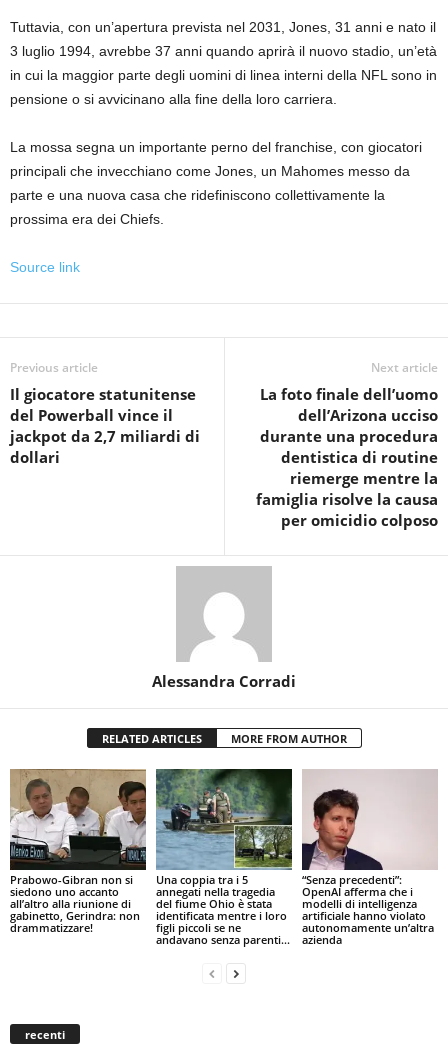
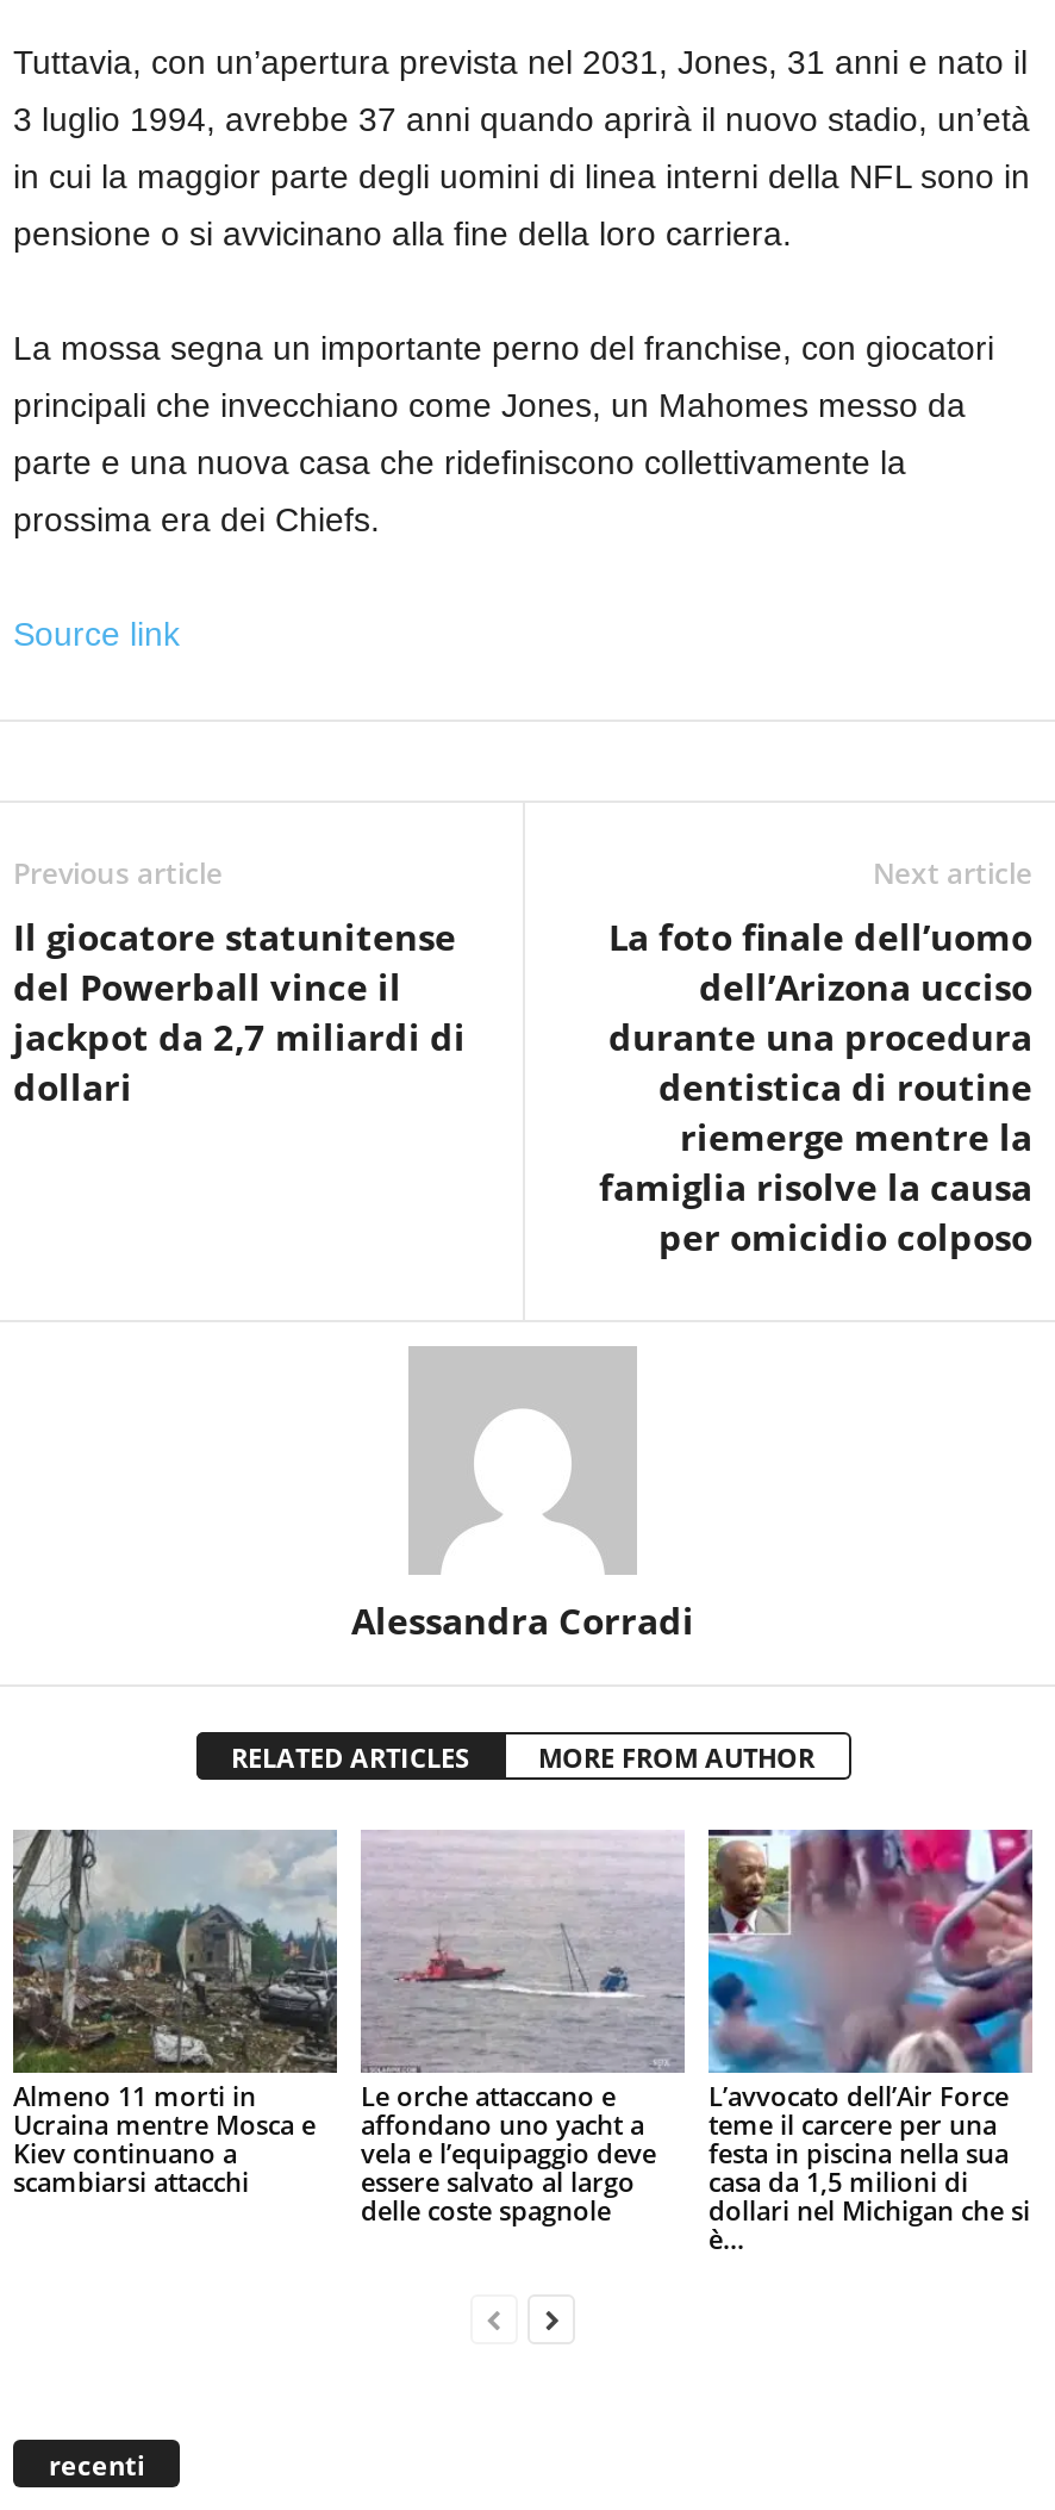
[10,769,146,935] [image] | Prabowo-Gibran non si | siedono uno accanto | all’altro alla riunione di | gabinetto, Gerindra: non | drammatizzare! -> [11,1829,337,2198] [image] | Almeno 11 morti in | Ucraina mentre Mosca e | Kiev continuano a | scambiarsi attacchi
[156,768,293,947] [image] | Una coppia tra i 5 | annegati nella tragedia | del fiume Ohio è stata | identificata mentre i loro | figli piccoli se ne | andavano senza parenti... -> [361,1831,685,2227] [image] | Le orche attaccano e | affondano uno yacht a | vela e l’equipaggio deve | essere salvato al largo | delle coste spagnole
[301,769,438,947] [image] | “Senza precedenti”: | OpenAI afferma che i | modelli di intelligenza | artificiale hanno violato | autonomamente un’altra | azienda -> [706,1826,1035,2256] [image] | L’avvocato dell’Air Force | teme il carcere per una | festa in piscina nella sua | casa da 1,5 milioni di | dollari nel Michigan che si | è...

